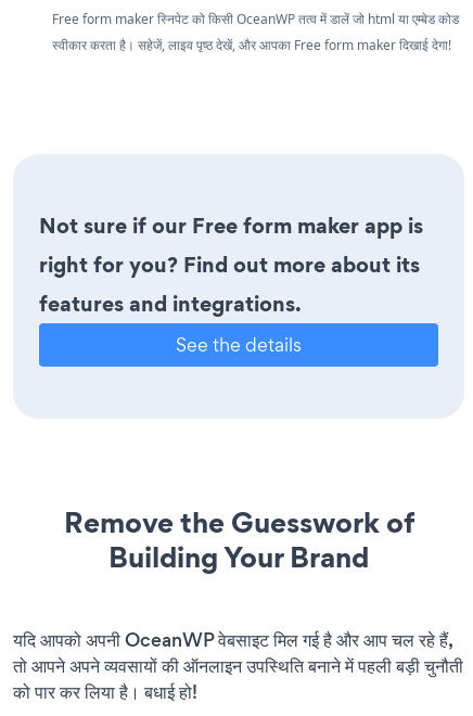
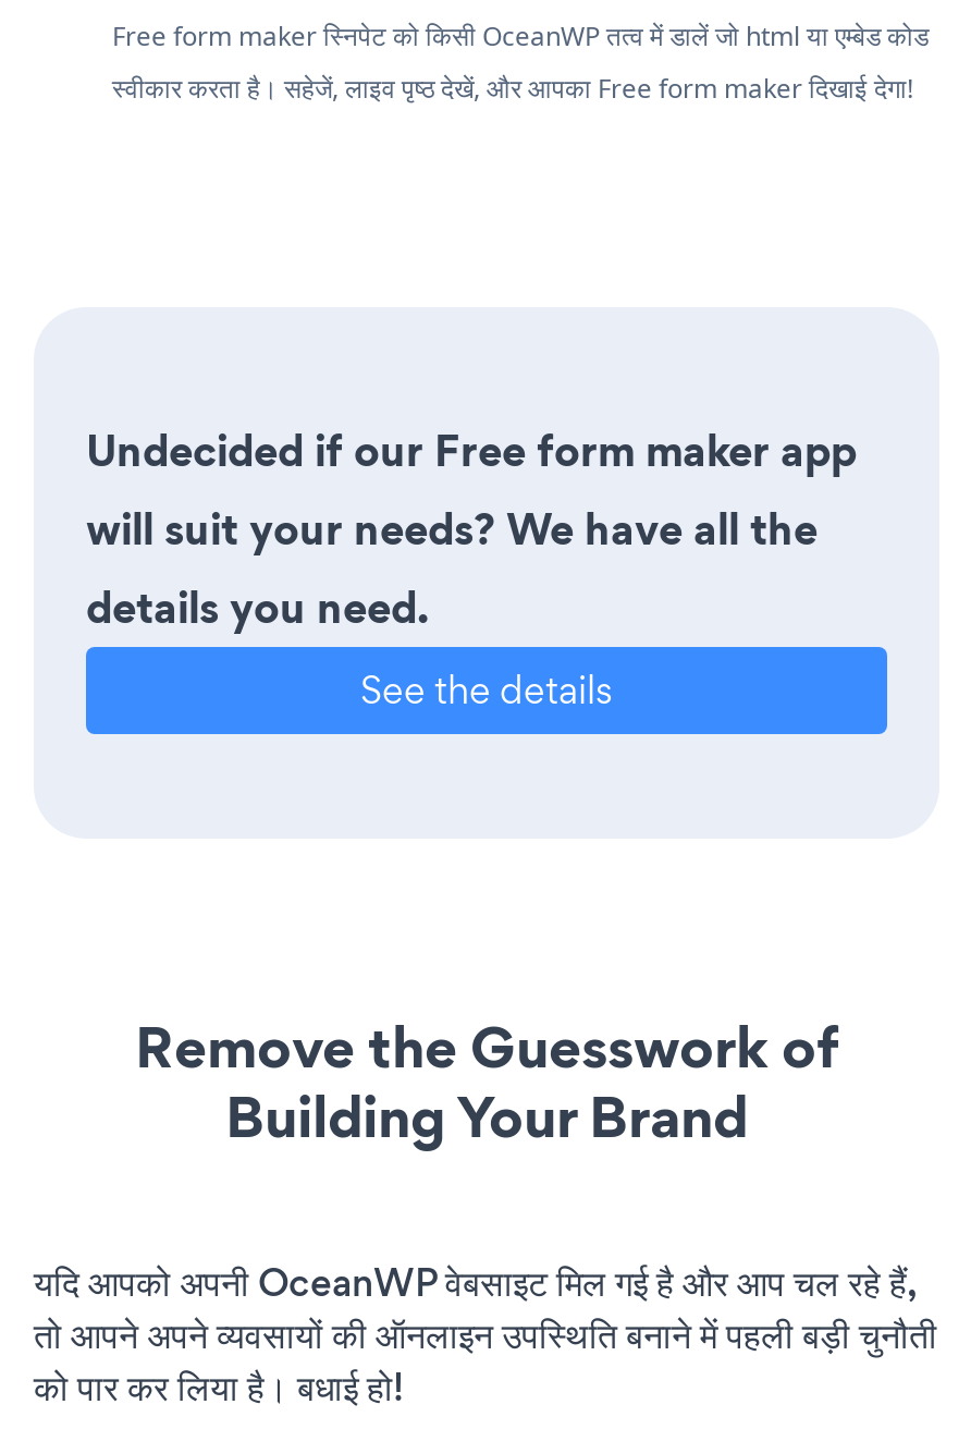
[39,210,423,319] Not sure if our Free form maker app is | right for you? Find out more about its | features and integrations. -> [86,420,857,638] Undecided if our Free form maker app | will suit your needs? We have all the | details you need.

